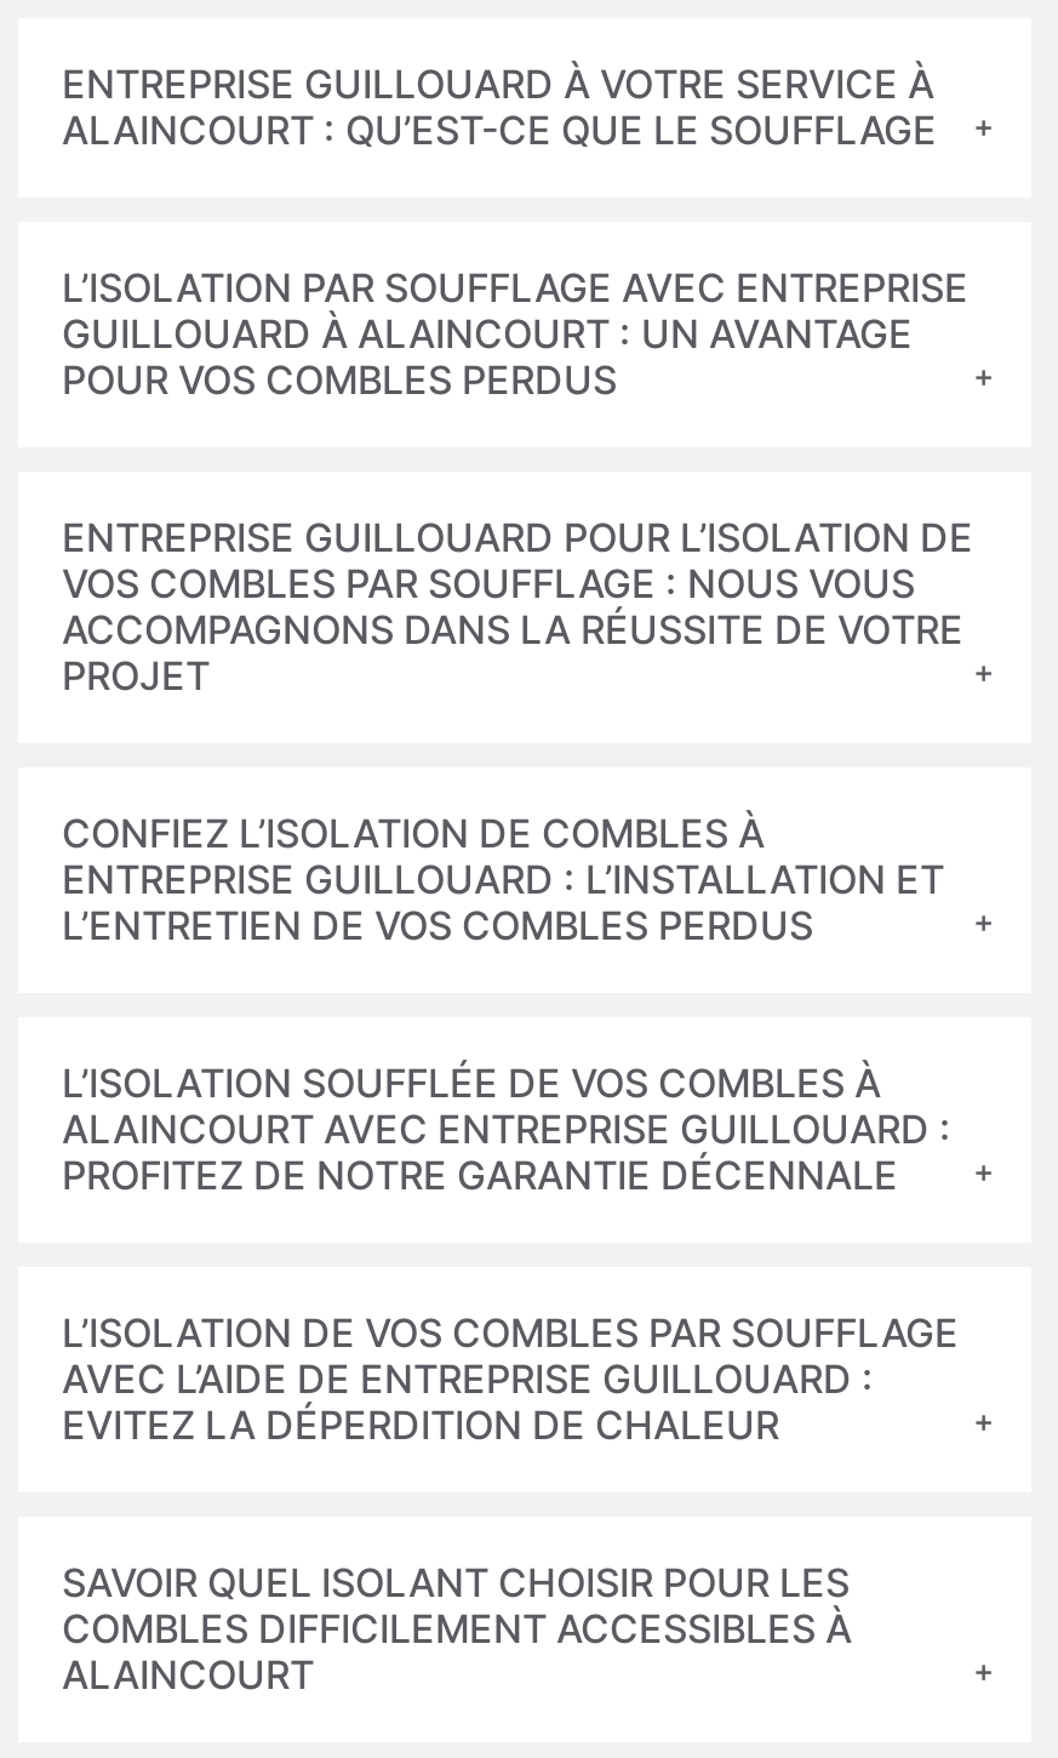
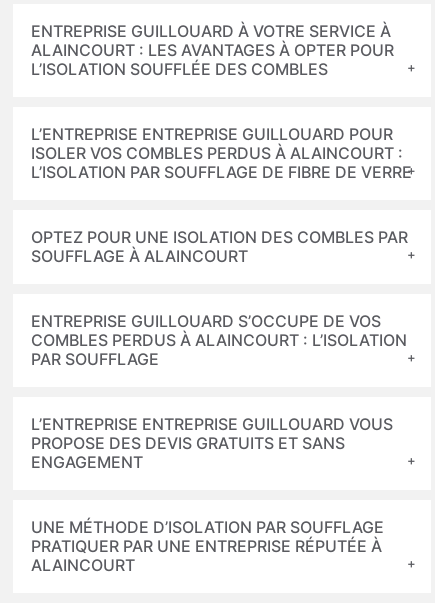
[62,105,973,1653] ALAINCOURT : QU’EST-CE QUE LE SOUFFLAGE | L’ISOLATION PAR SOUFFLAGE AVEC ENTREPRISE | GUILLOUARD À ALAINCOURT : UN AVANTAGE | POUR VOS COMBLES PERDUS | ENTREPRISE GUILLOUARD POUR L’ISOLATION DE | VOS COMBLES PAR SOUFFLAGE : NOUS VOUS | ACCOMPAGNONS DANS LA RÉUSSITE DE VOTRE | PROJET | CONFIEZ L’ISOLATION DE COMBLES À | ENTREPRISE GUILLOUARD : L’INSTALLATION ET | L’ENTRETIEN DE VOS COMBLES PERDUS | L’ISOLATION SOUFFLÉE DE VOS COMBLES À | ALAINCOURT AVEC ENTREPRISE GUILLOUARD : | PROFITEZ DE NOTRE GARANTIE DÉCENNALE | L’ISOLATION DE VOS COMBLES PAR SOUFFLAGE | AVEC L’AIDE DE ENTREPRISE GUILLOUARD : | EVITEZ LA DÉPERDITION DE CHALEUR | SAVOIR QUEL ISOLANT CHOISIR POUR LES | COMBLES DIFFICILEMENT ACCESSIBLES À -> [31,40,412,556] ALAINCOURT : LES AVANTAGES À OPTER POUR | L’ISOLATION SOUFFLÉE DES COMBLES | L’ENTREPRISE ENTREPRISE GUILLOUARD POUR | ISOLER VOS COMBLES PERDUS À ALAINCOURT : | L’ISOLATION PAR SOUFFLAGE DE FIBRE DE VERRE | OPTEZ POUR UNE ISOLATION DES COMBLES PAR | SOUFFLAGE À ALAINCOURT | ENTREPRISE GUILLOUARD S’OCCUPE DE VOS | COMBLES PERDUS À ALAINCOURT : L’ISOLATION | PAR SOUFFLAGE | L’ENTREPRISE ENTREPRISE GUILLOUARD VOUS | PROPOSE DES DEVIS GRATUITS ET SANS | ENGAGEMENT | UNE MÉTHODE D’ISOLATION PAR SOUFFLAGE | PRATIQUER PAR UNE ENTREPRISE RÉPUTÉE À

